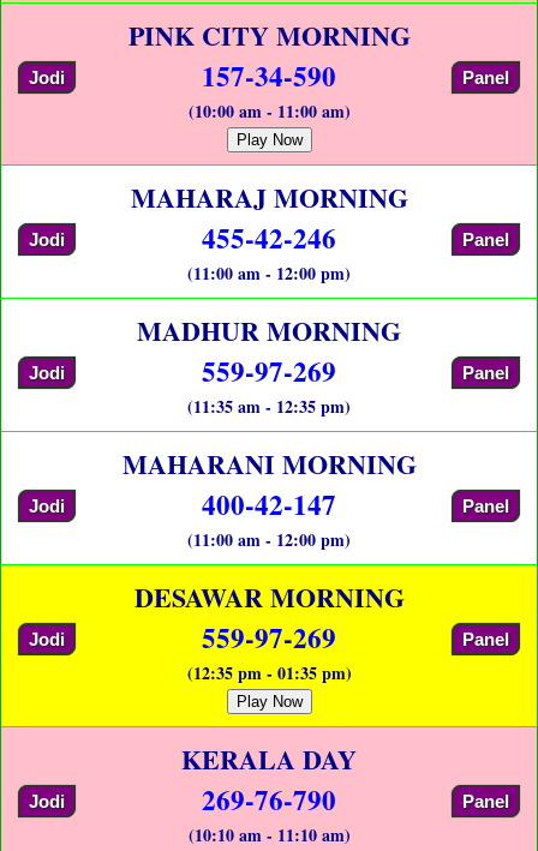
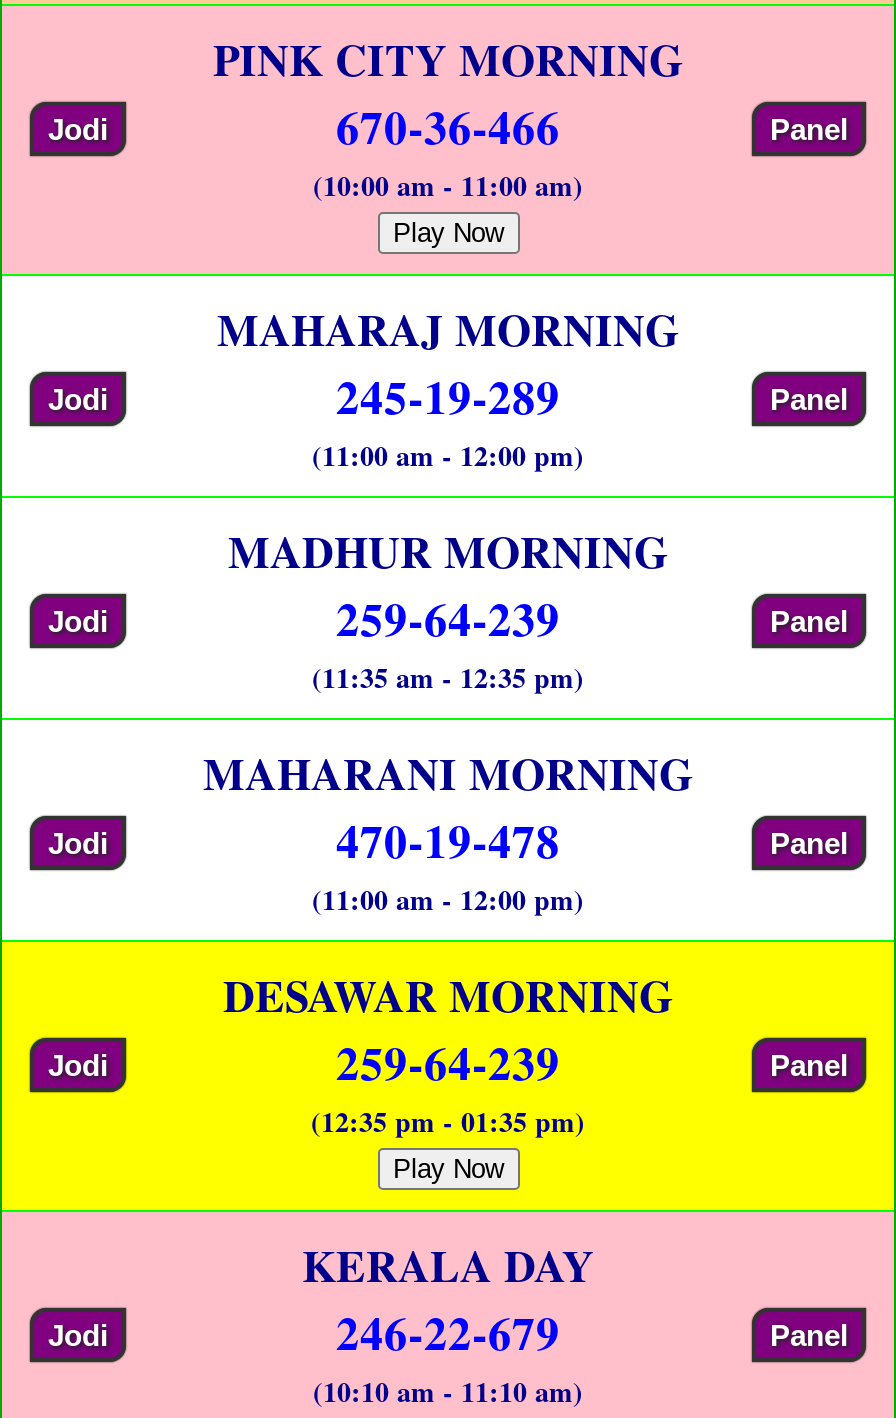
[202,55,336,96] 157-34-590 -> [336,92,560,160] 670-36-466
[202,217,336,258] 455-42-246 -> [336,362,560,430] 245-19-289
[202,350,336,391] 559-97-269 -> [336,584,560,652] 259-64-239
[202,483,336,524] 400-42-147 -> [336,806,560,874] 470-19-478
[202,617,336,658] 559-97-269 -> [336,1028,560,1096] 259-64-239
[202,779,336,820] 269-76-790 -> [336,1298,560,1366] 246-22-679

